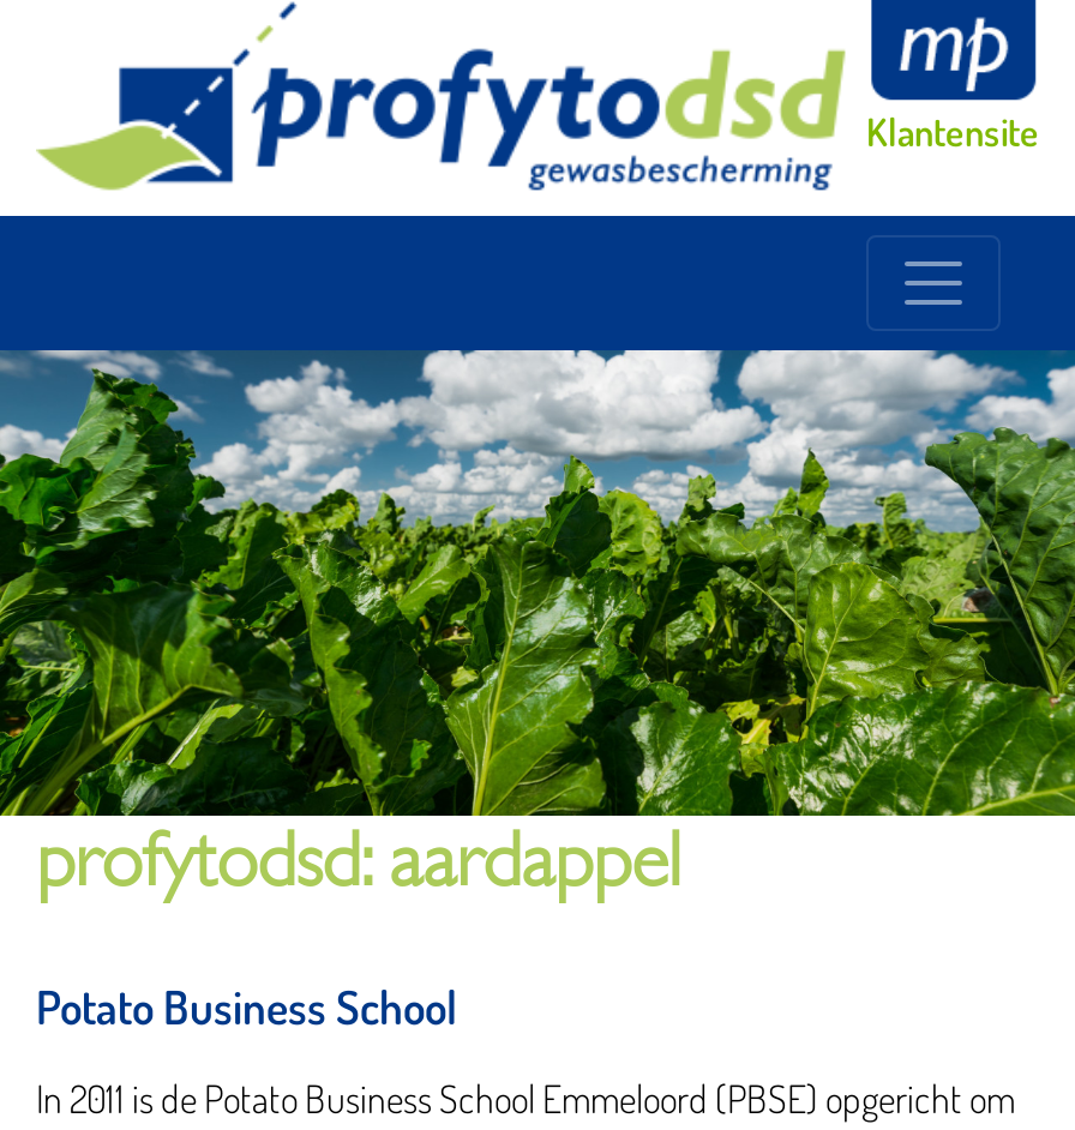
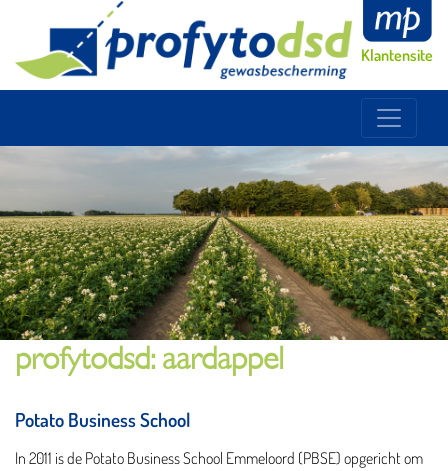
[7,350,1068,818] [image] -> [3,145,445,341] [image]

